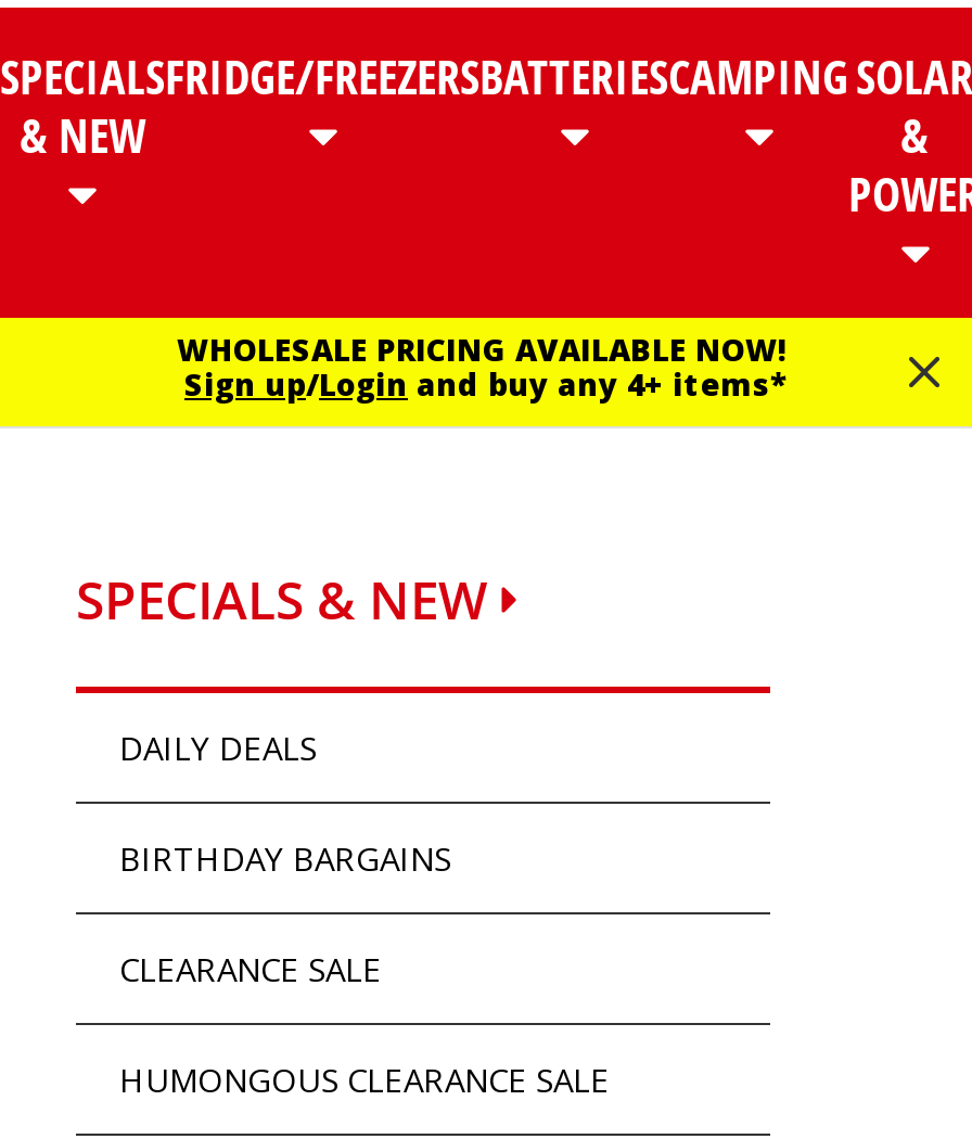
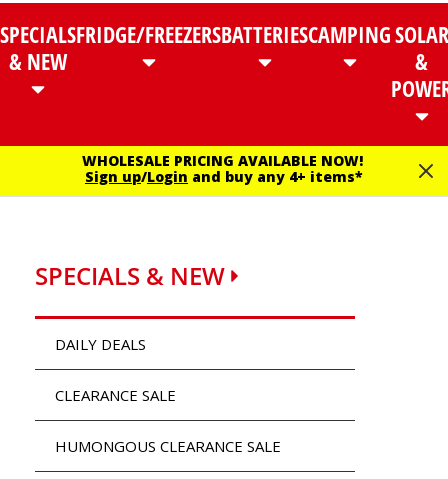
[119,836,451,880] BIRTHDAY BARGAINS -> none

